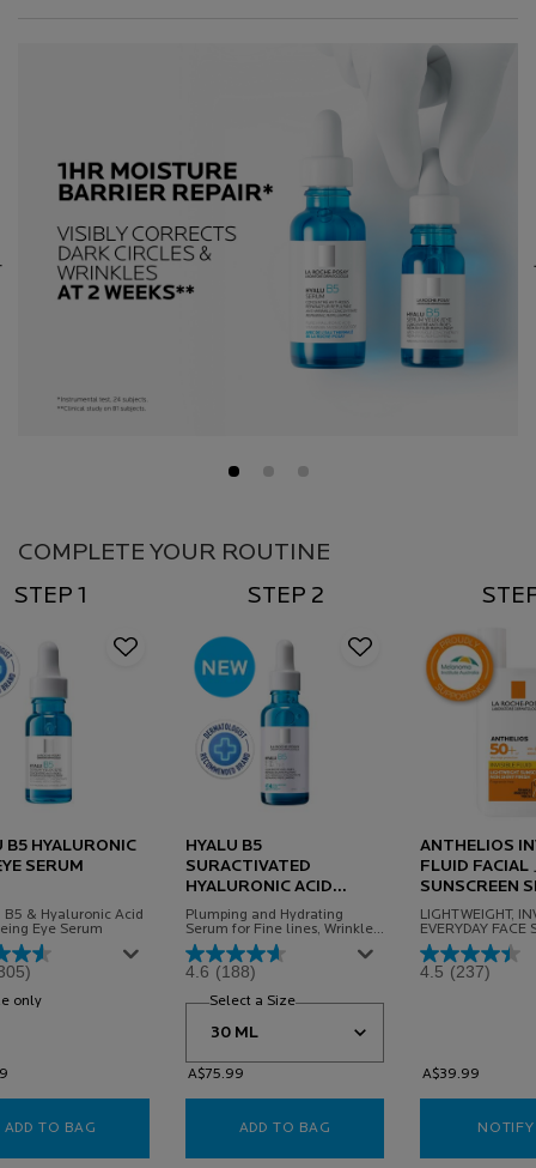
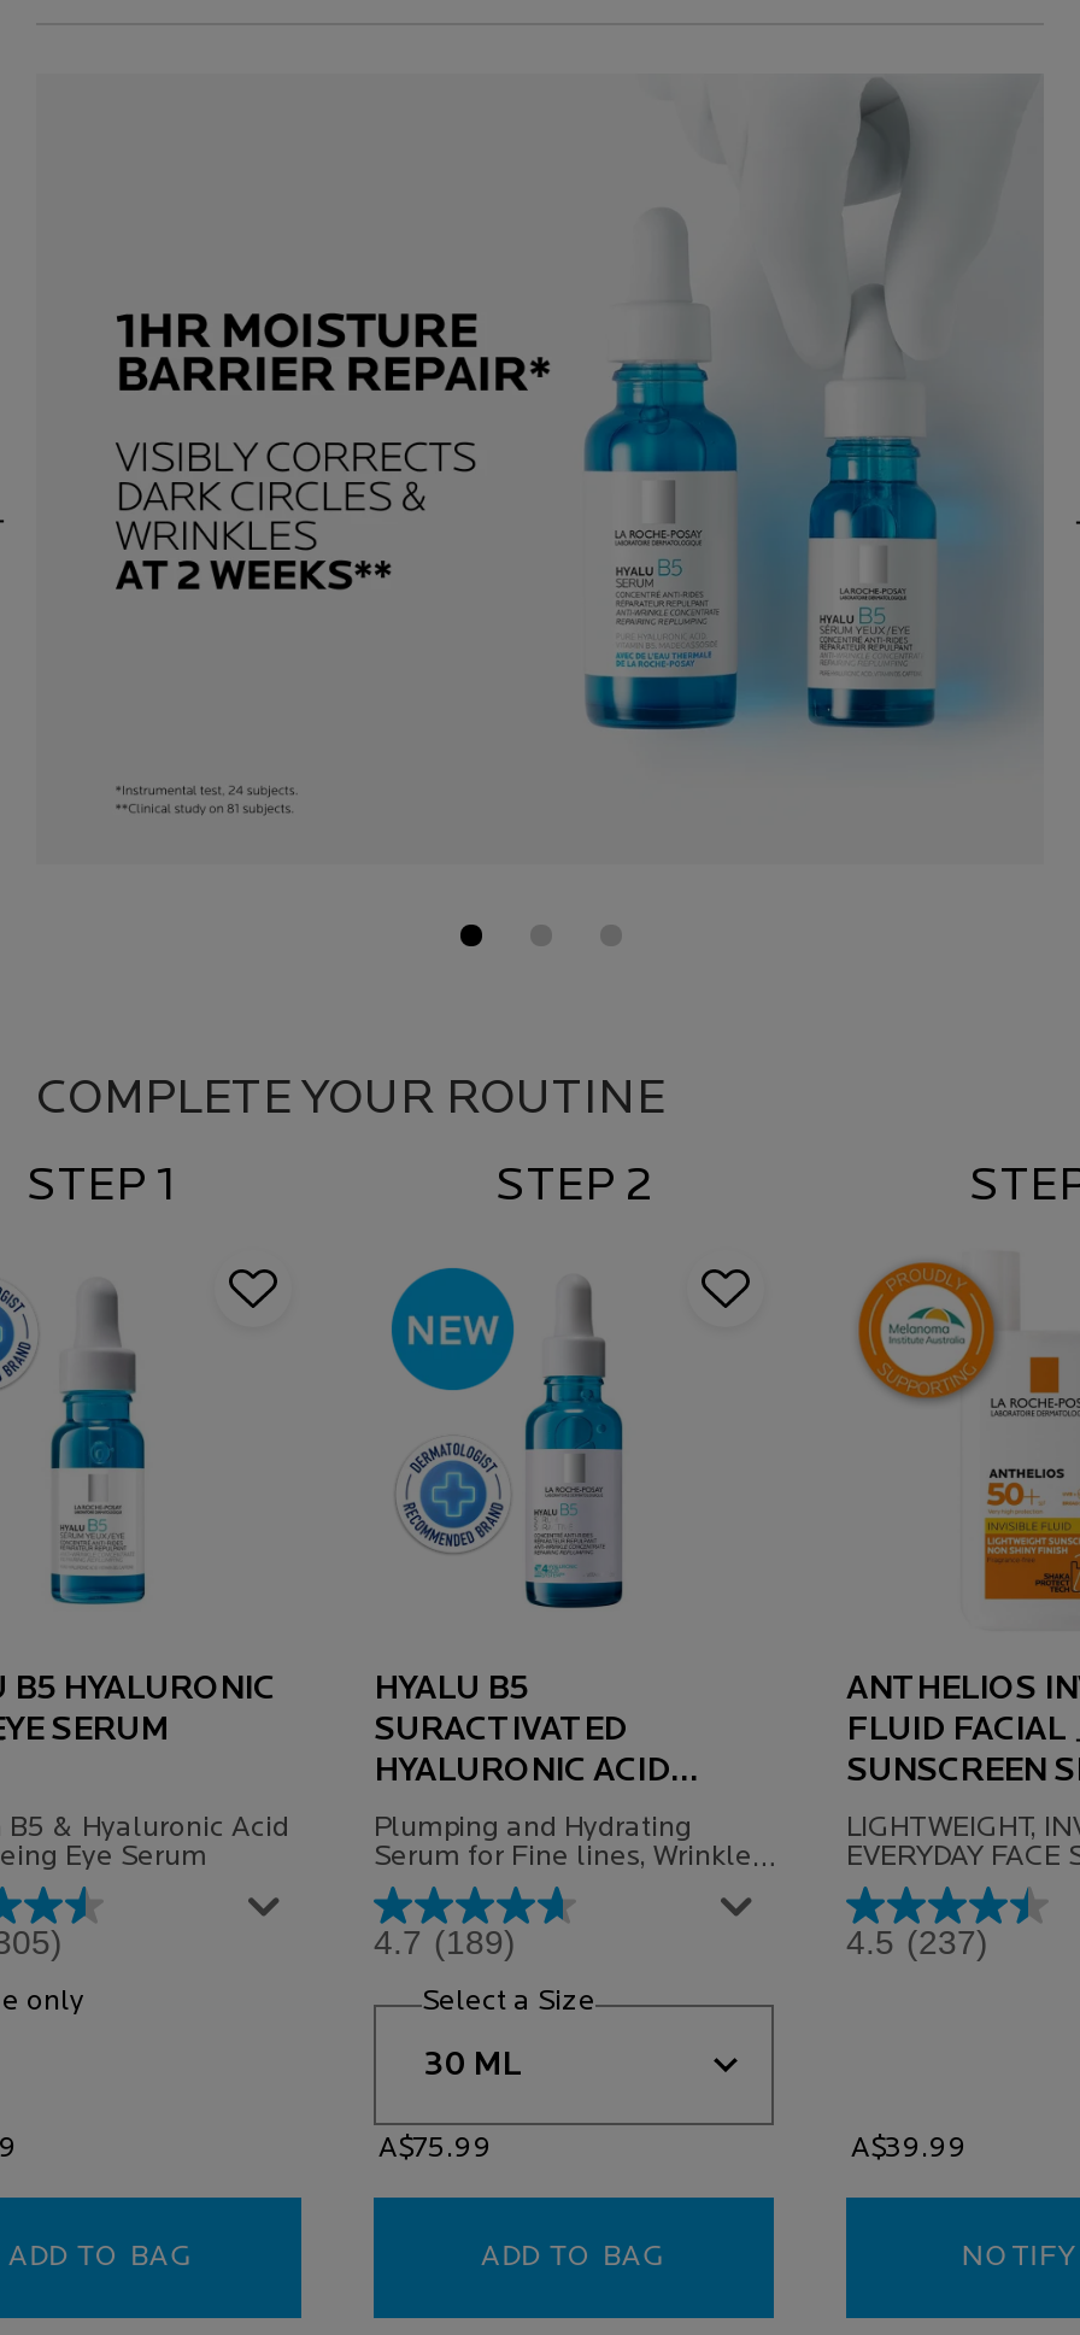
[185,963,256,982] 4.6 (188) -> [374,1924,516,1963] 4.7 (189)

